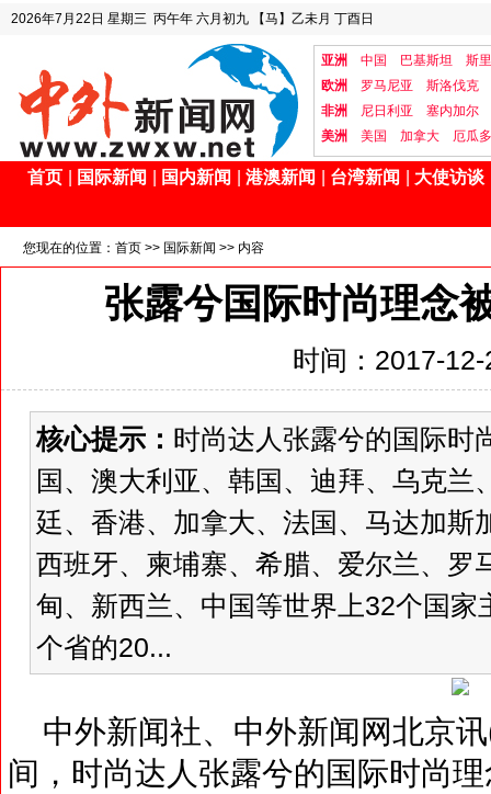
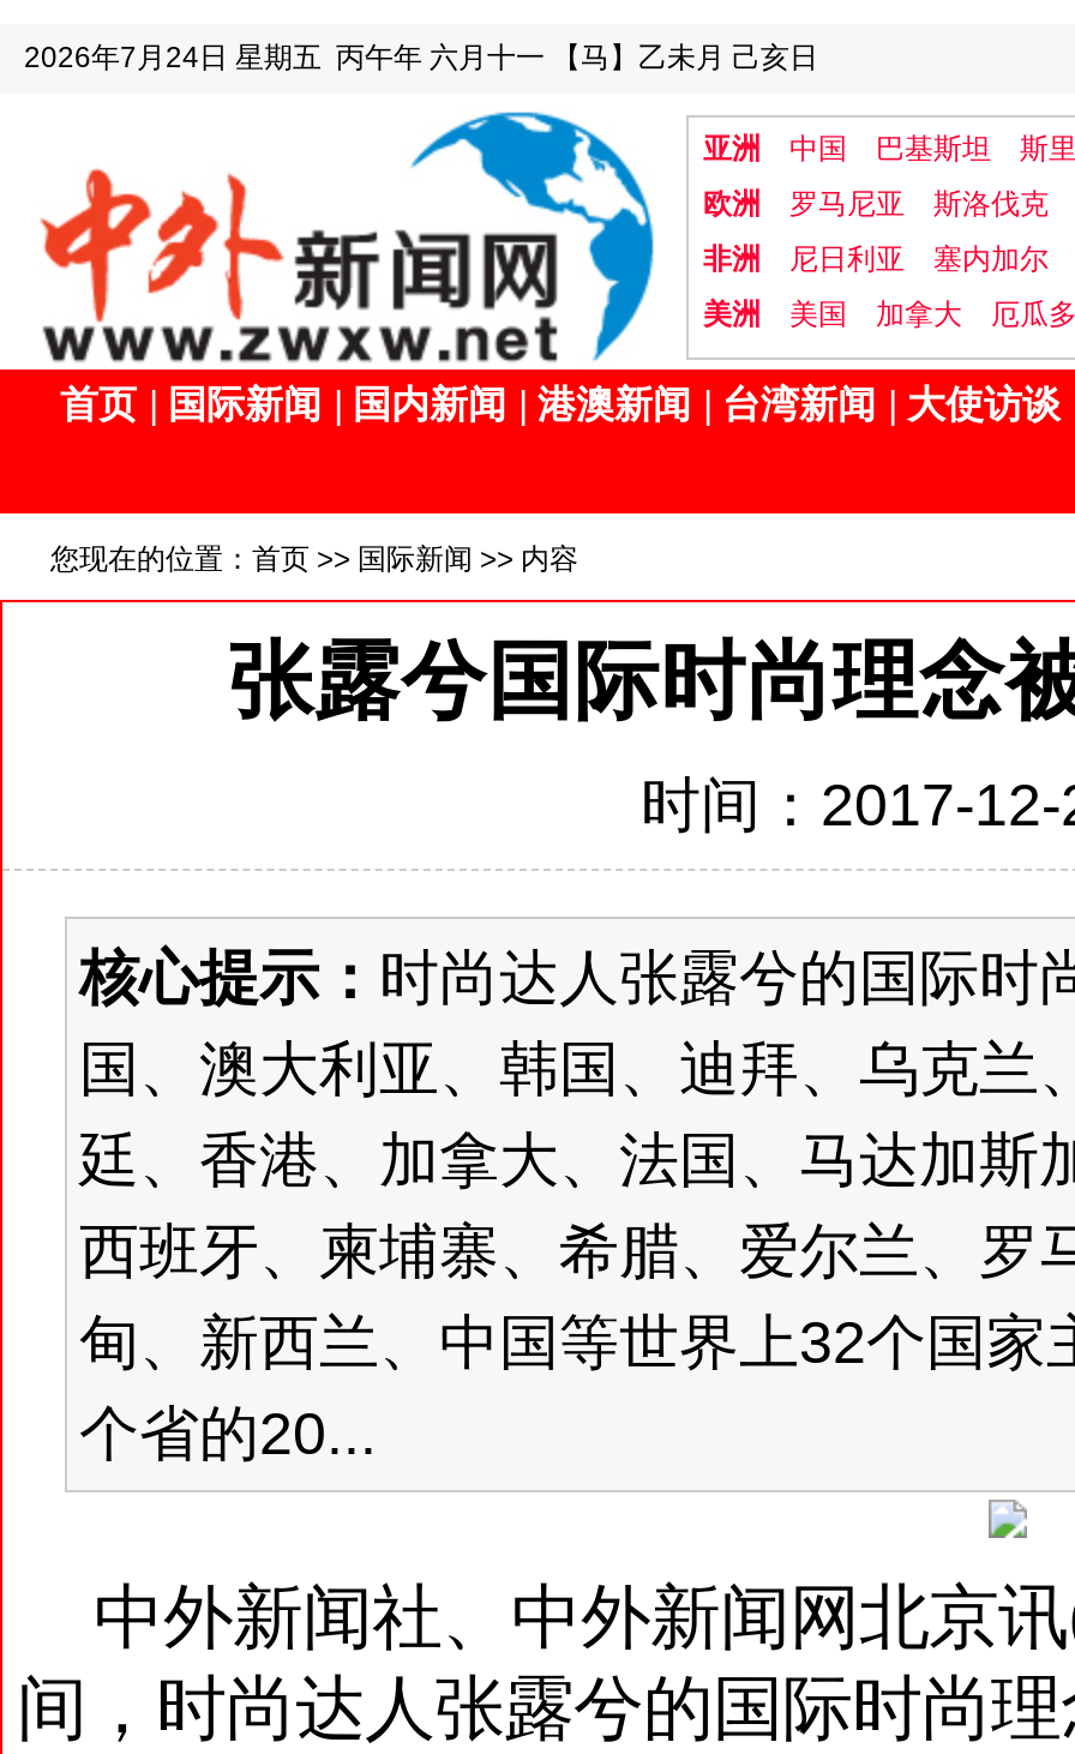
[11,11,374,26] 2026年7月22日星期三丙午年 六月初九 【马】乙未月 丁酉日 -> [24,41,818,74] 2026年7月24日星期五丙午年 六月十一 【马】乙未月 己亥日

